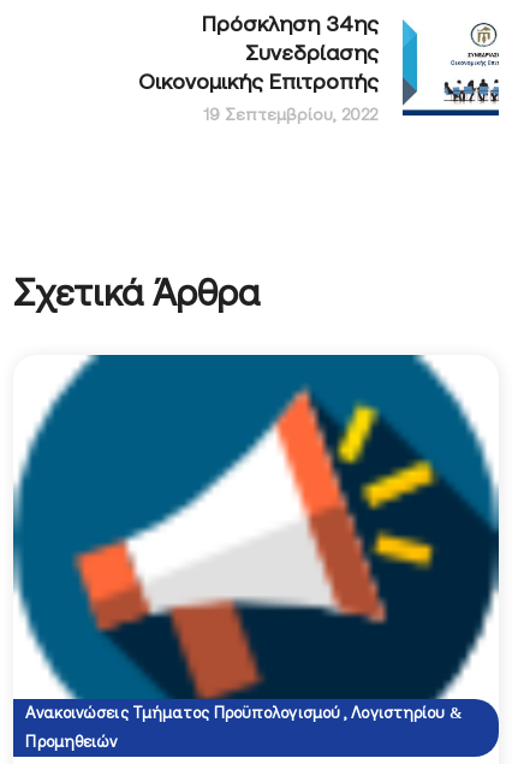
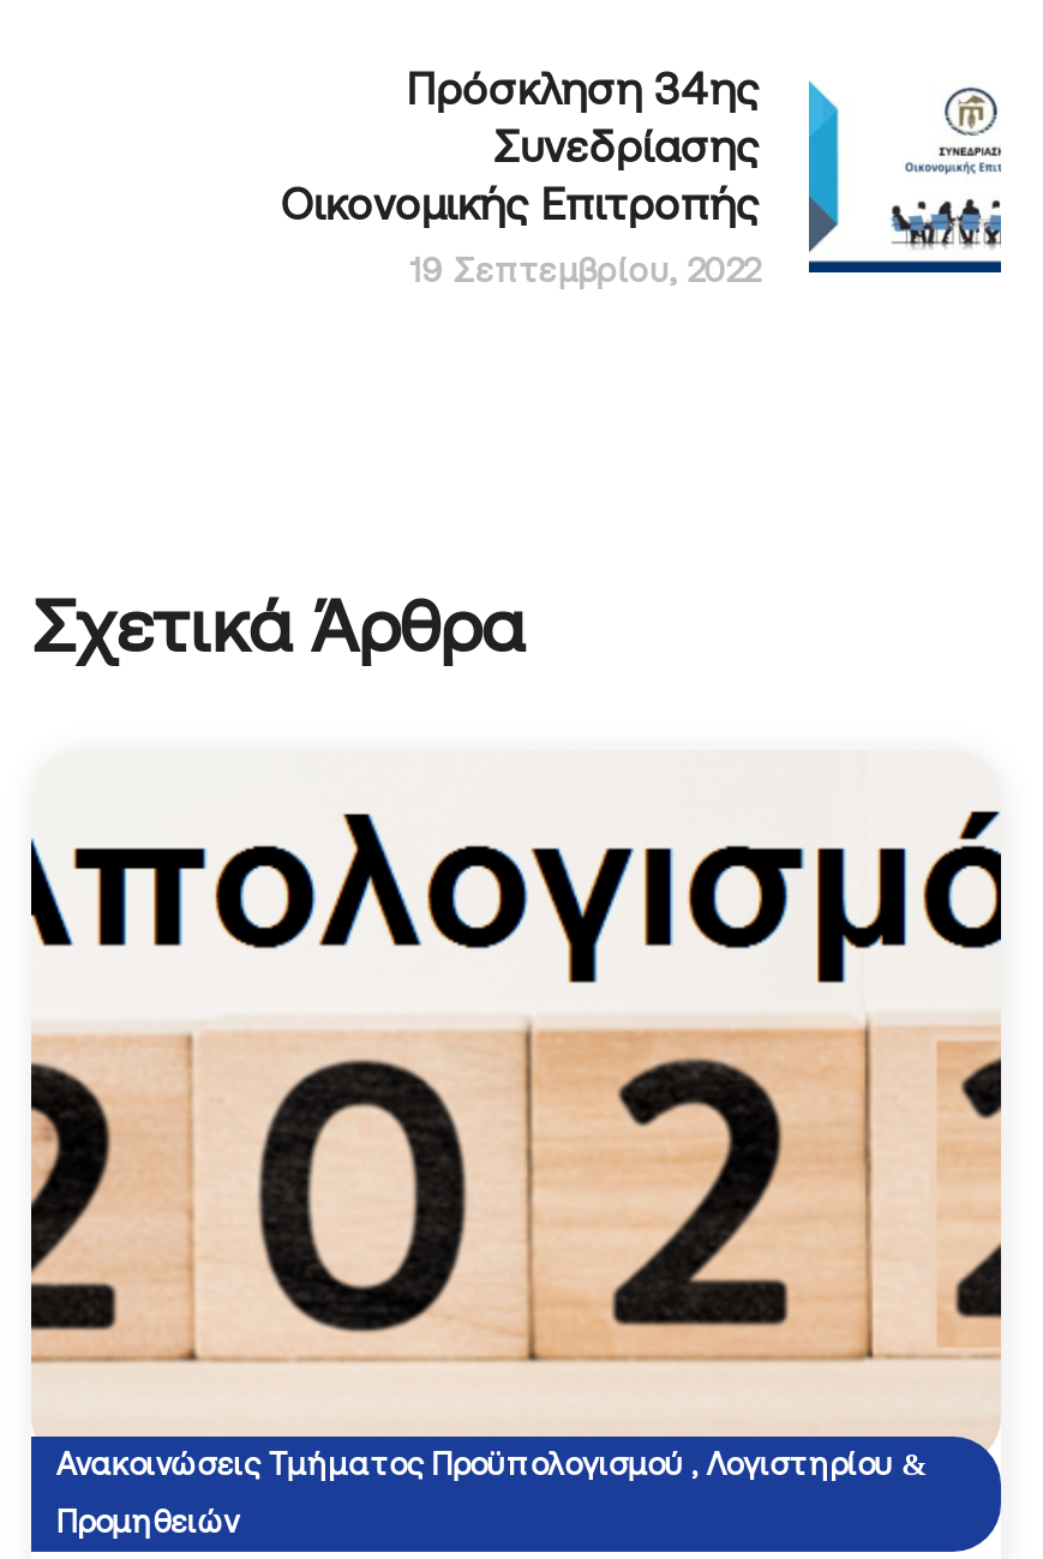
[12,354,500,704] [image] -> [29,750,1003,1449] [image]

